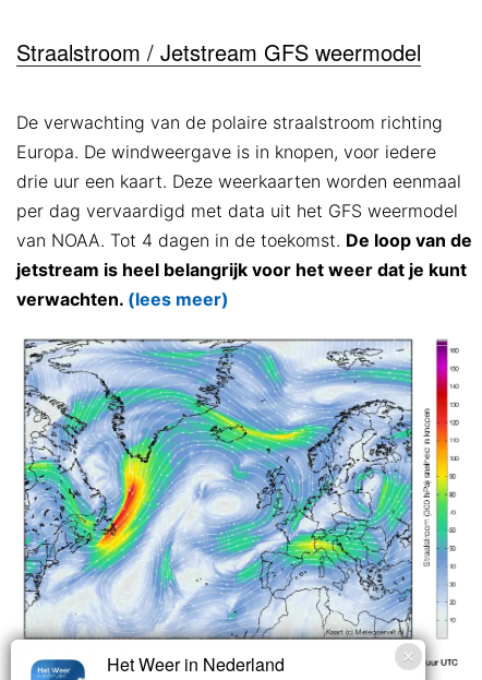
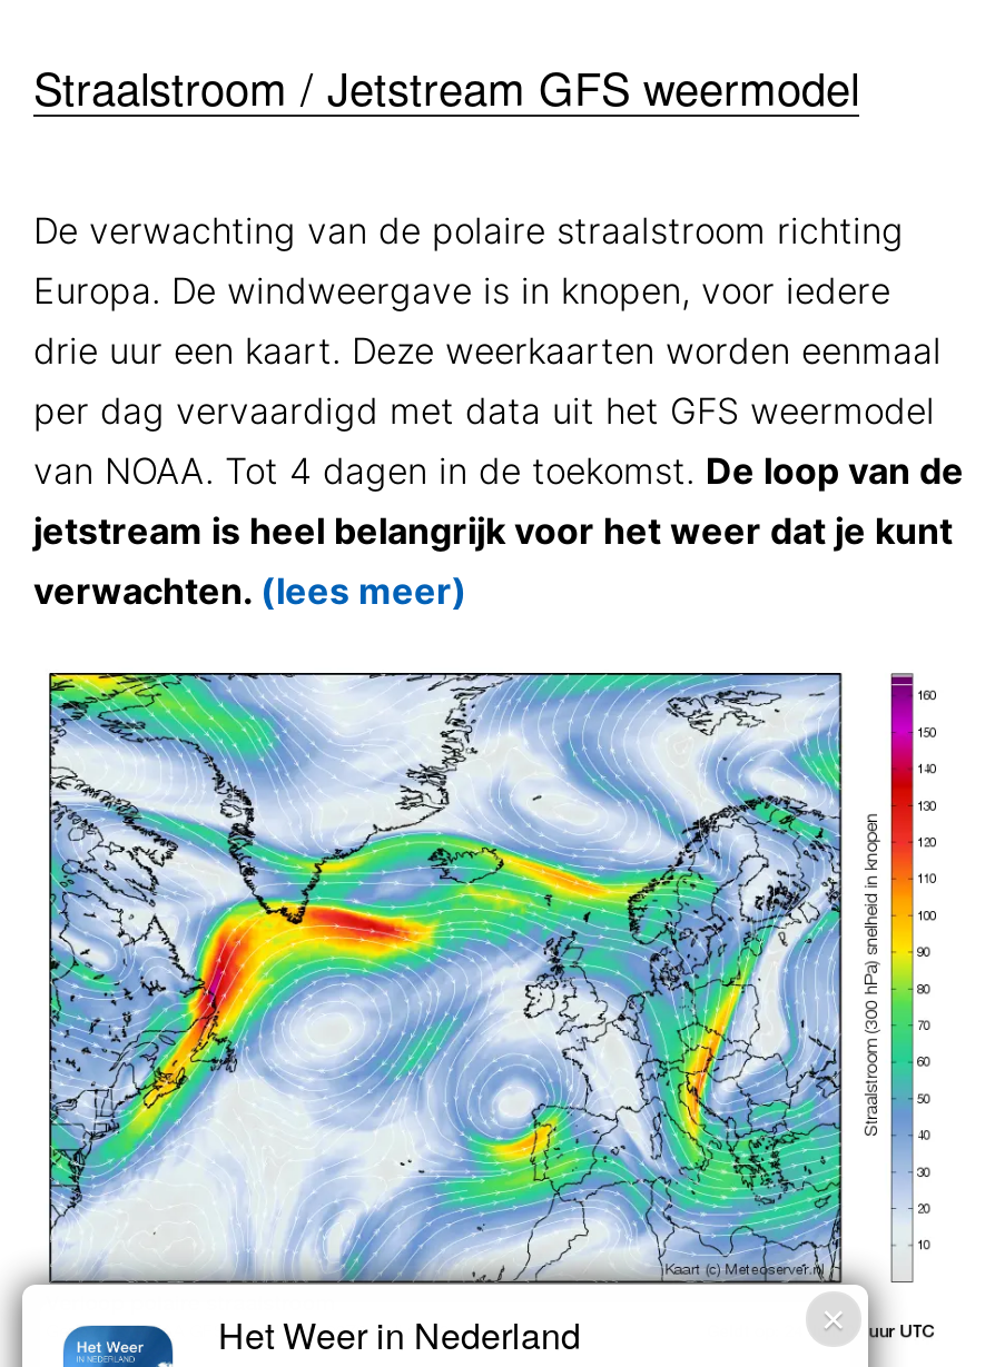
[24,339,412,637] [image] -> [49,673,841,1282] [image]

